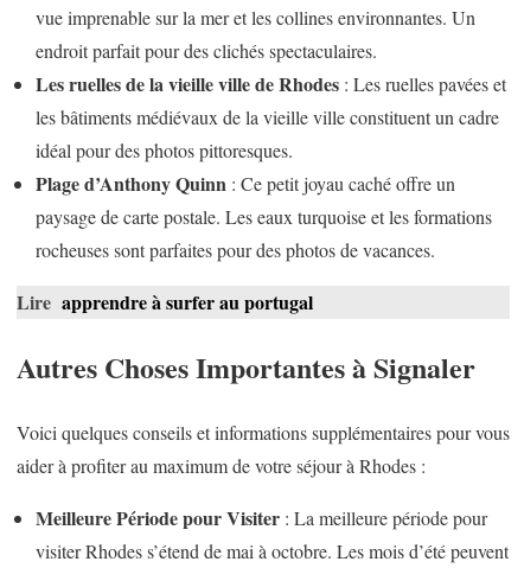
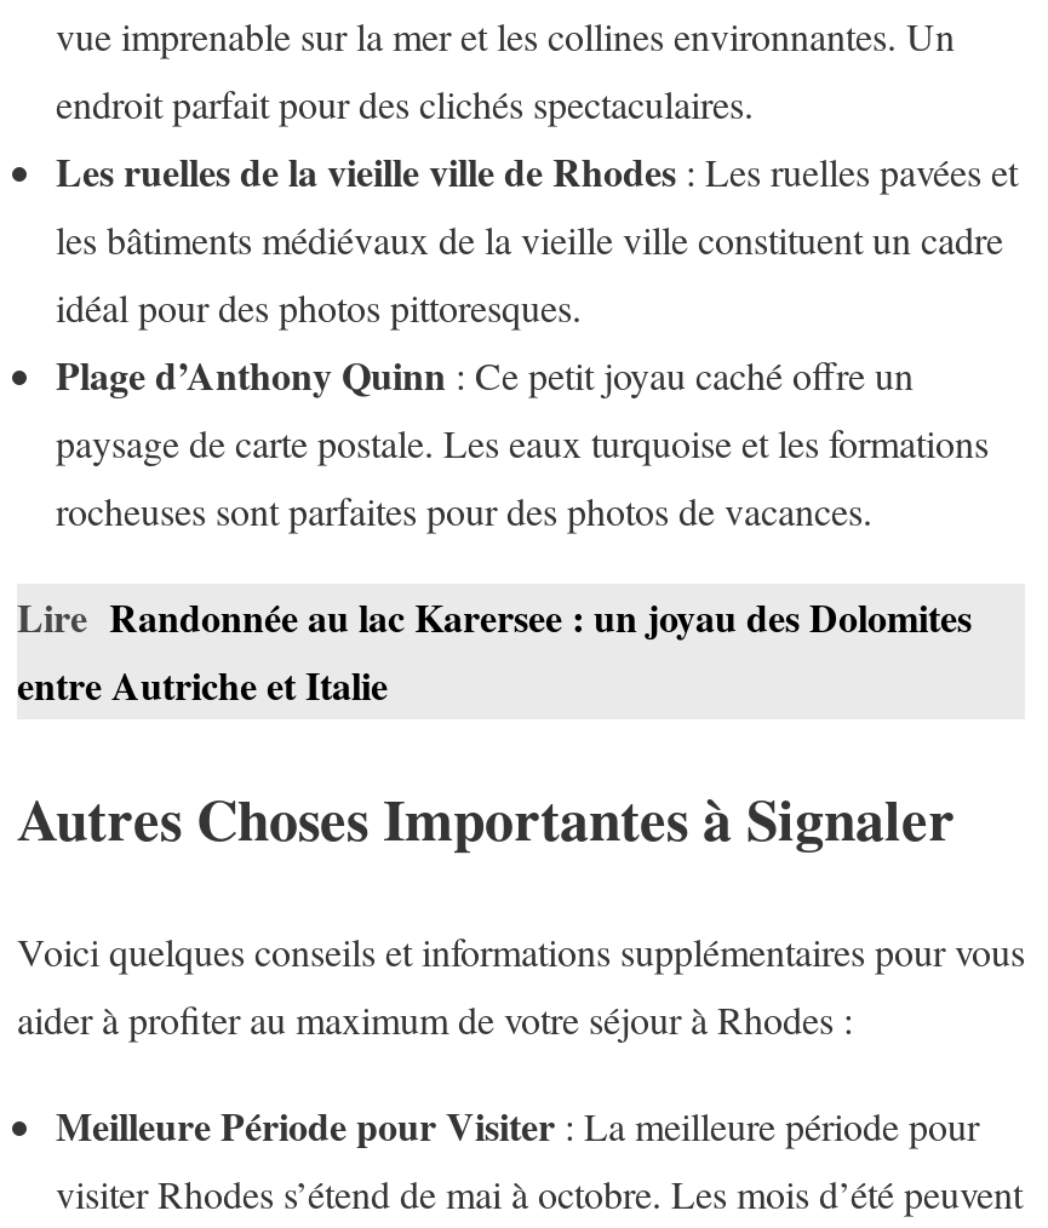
[17,288,313,315] Lire apprendre à surfer au portugal -> [17,589,972,712] Lire Randonnée au lac Karersee : un joyau des Dolomites | entre Autriche et Italie

